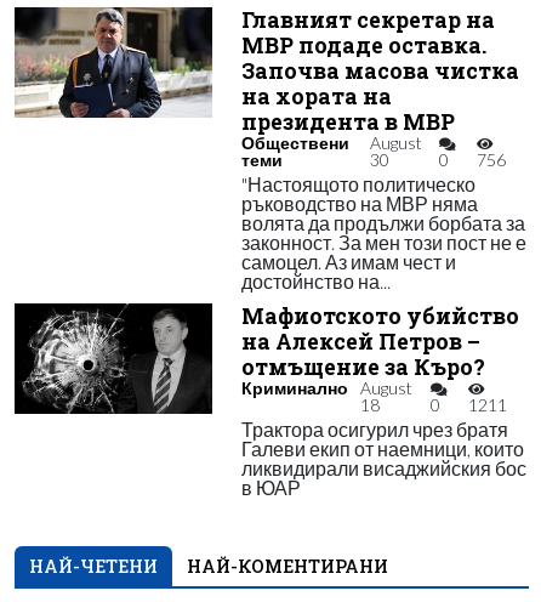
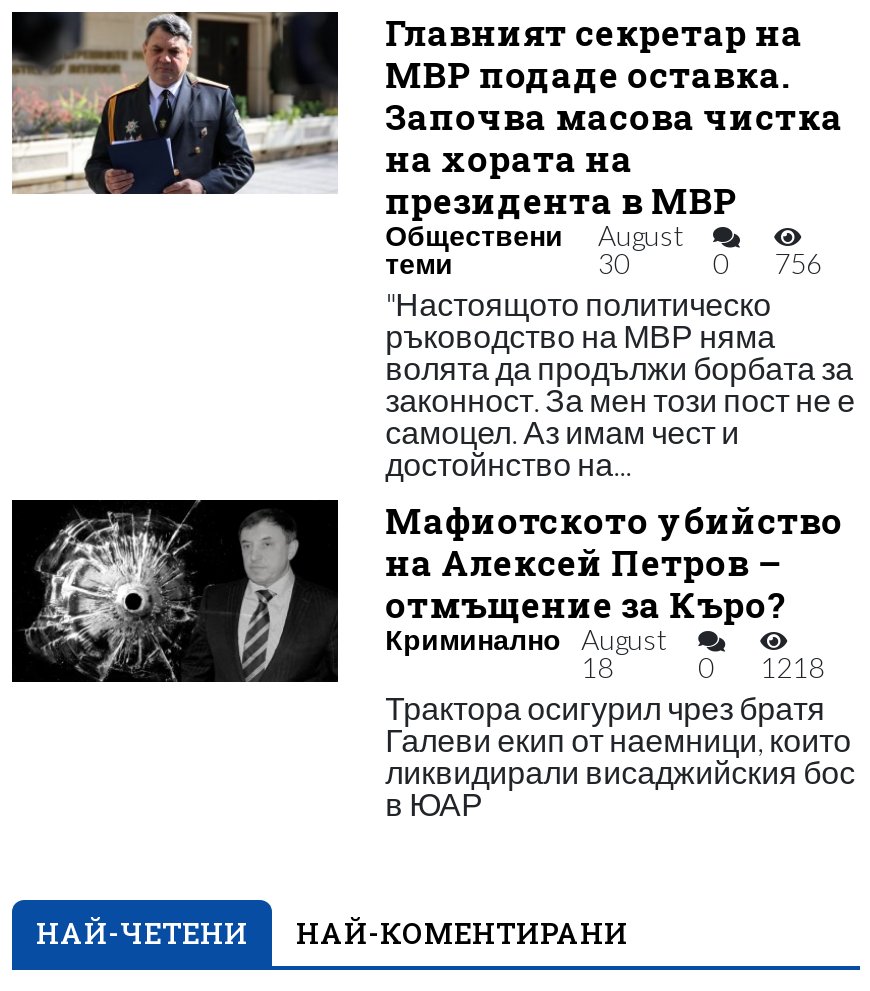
[468,394,507,415] 1211 -> [760,650,824,684] 1218

